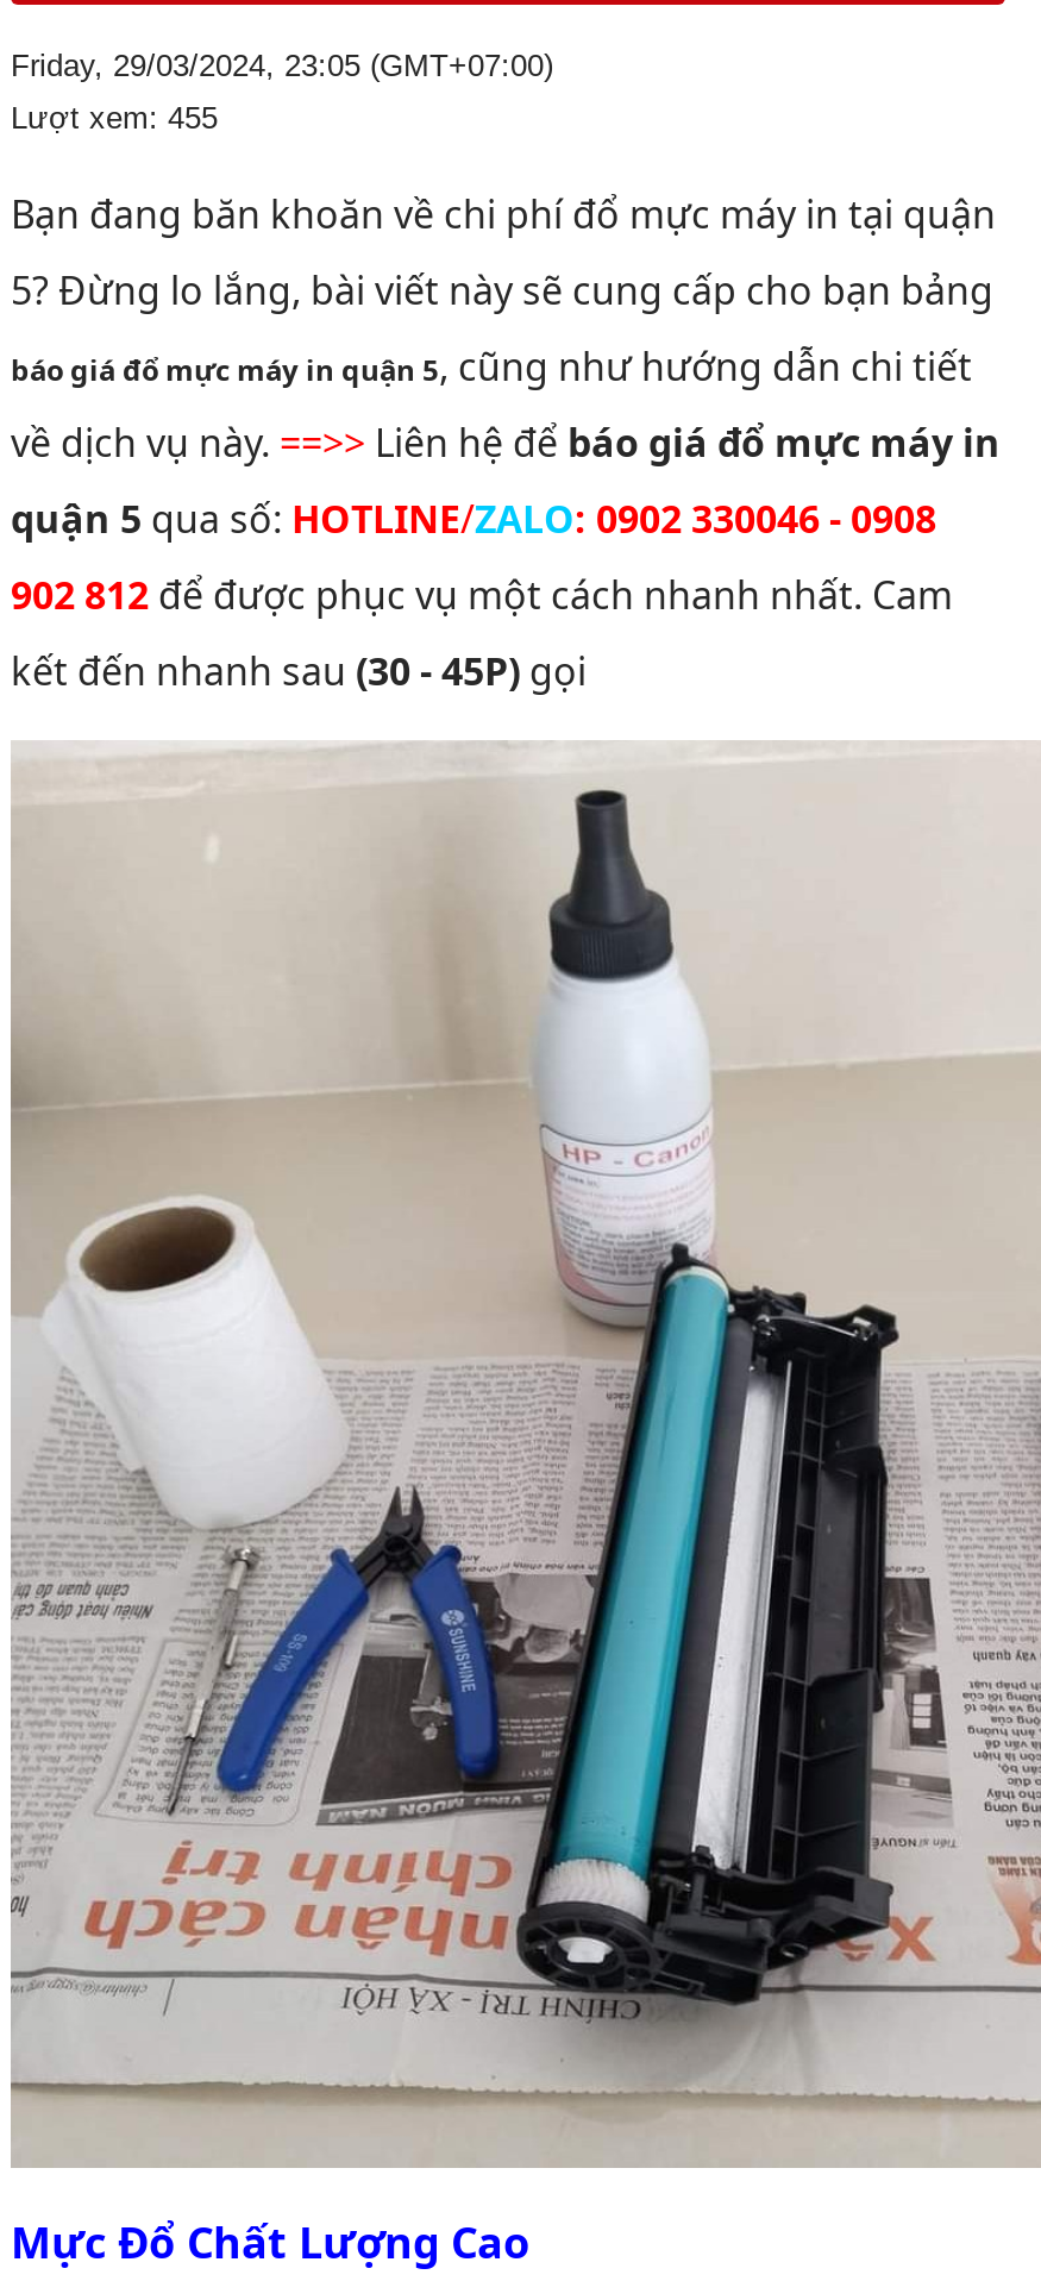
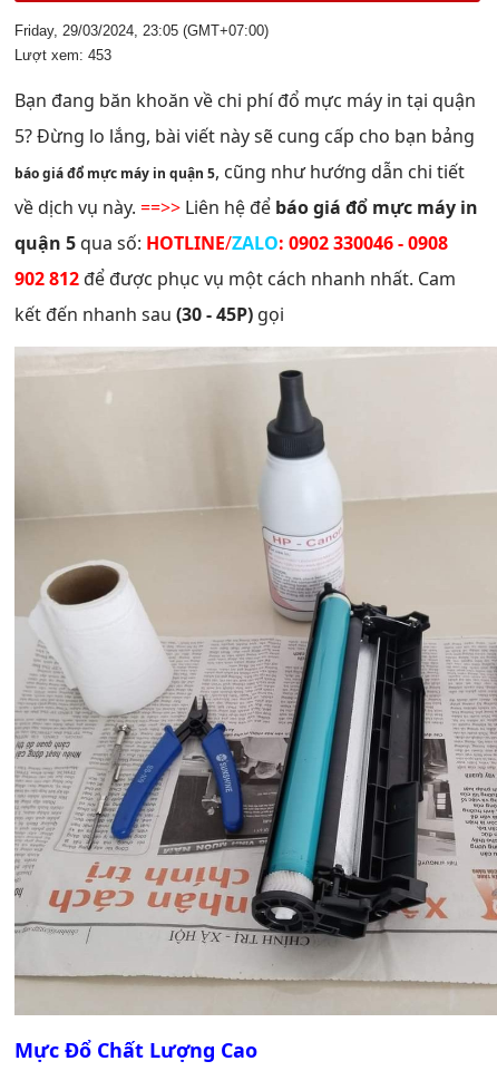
[11,99,218,135] Lượt xem: 455 -> [14,46,111,63] Lượt xem: 453

